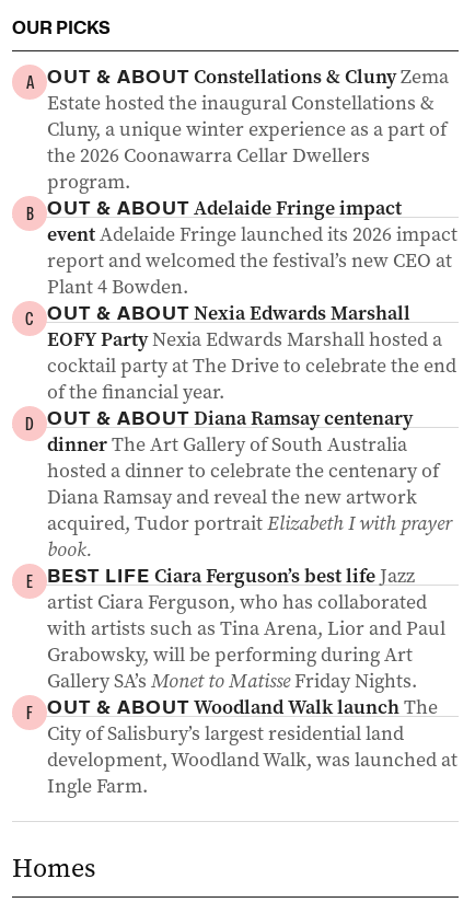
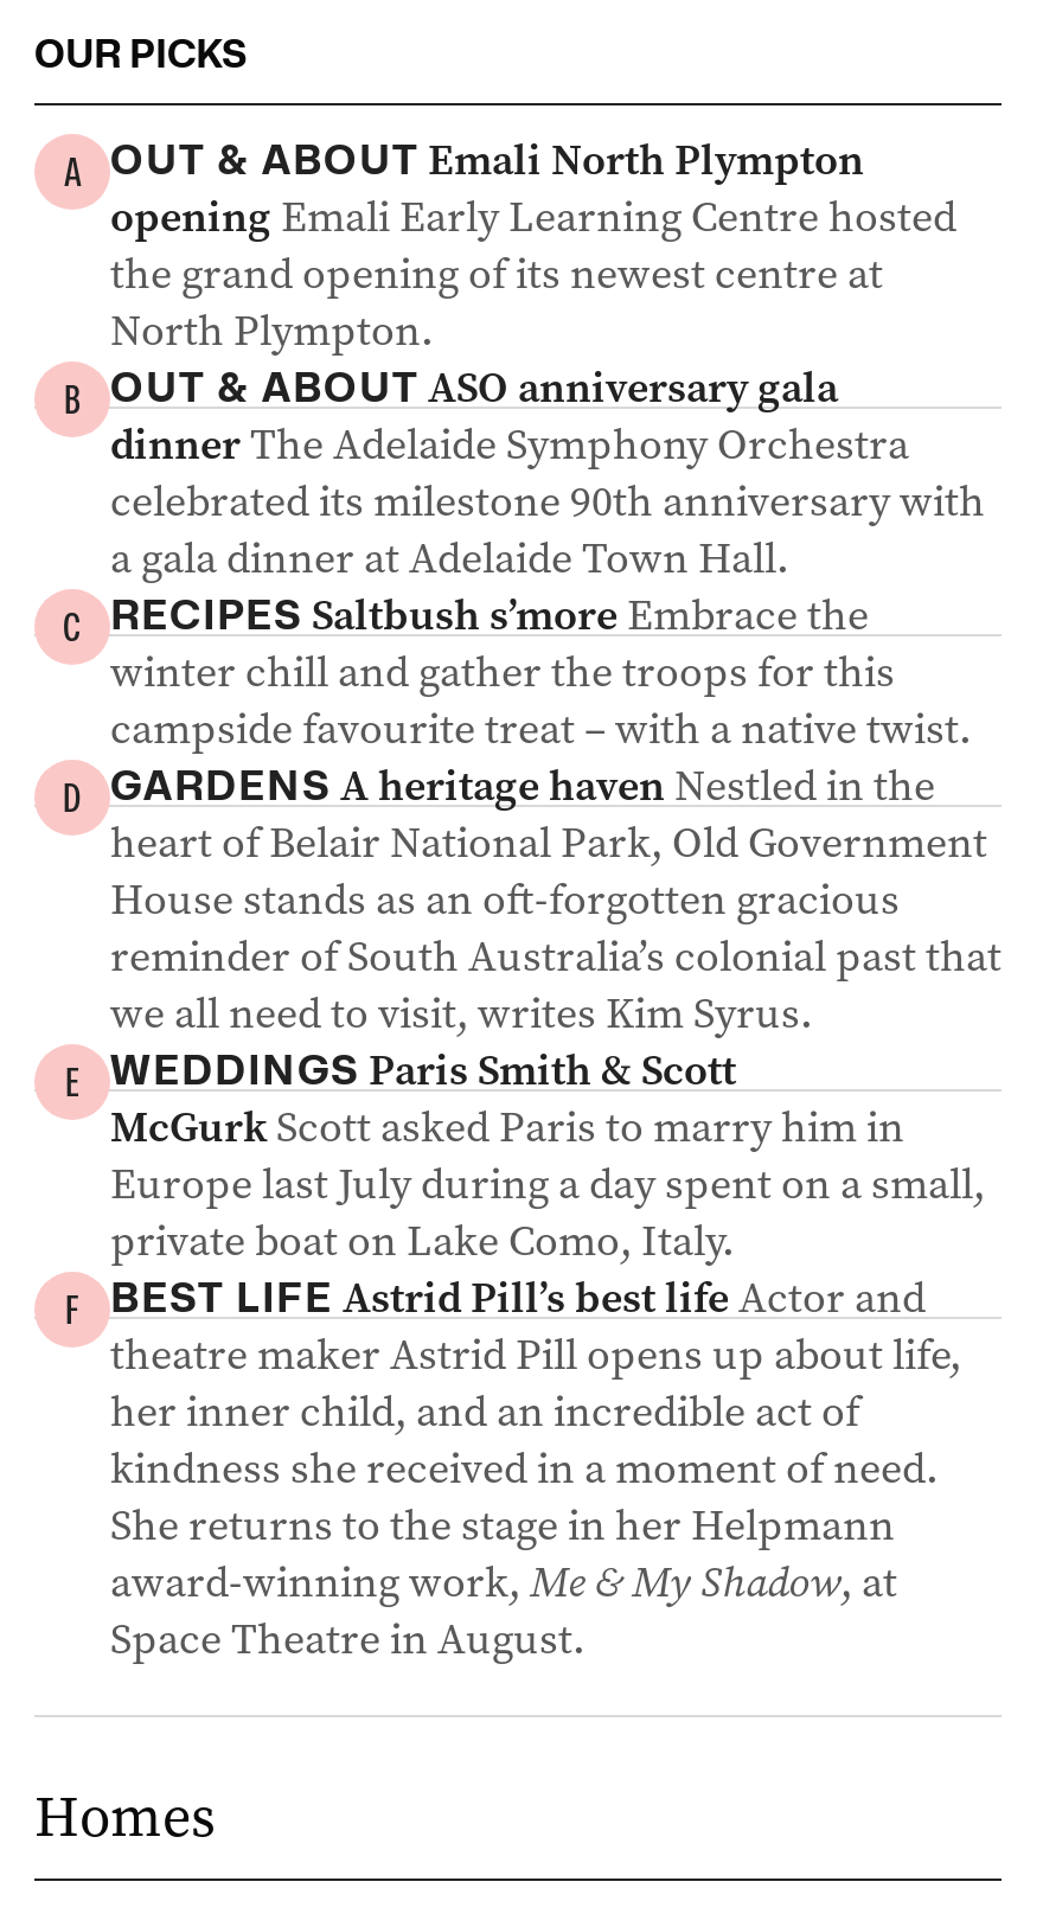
[47,63,449,195] OUT & ABOUT Constellations & Cluny Zema | Estate hosted the inaugural Constellations & | Cluny, a unique winter experience as a part of | the 2026 Coonawarra Cellar Dwellers | program. -> [110,132,956,359] OUT & ABOUT Emali North Plympton | opening Emali Early Learning Centre hosted | the grand opening of its newest centre at | North Plympton.
[25,195,457,563] OUT & ABOUT Adelaide Fringe impact | event Adelaide Fringe launched its 2026 impact | report and welcomed the festival’s new CEO at | Plant 4 Bowden. | C OUT & ABOUT Nexia Edwards Marshall | EOFY Party Nexia Edwards Marshall hosted a | cocktail party at The Drive to celebrate the end | of the financial year. | D OUT & ABOUT Diana Ramsay centenary | dinner The Art Gallery of South Australia | hosted a dinner to celebrate the centenary of | Diana Ramsay and reveal the new artwork | acquired, Tudor portraitElizabeth I with prayer | book. -> [63,359,1002,1042] OUT & ABOUT ASO anniversary gala | dinner The Adelaide Symphony Orchestra | celebrated its milestone 90th anniversary with | a gala dinner at Adelaide Town Hall. | C RECIPES Saltbush s’more Embrace the | winter chill and gather the troops for this | campside favourite treat – with a native twist. | D GARDENS A heritage haven Nestled in the | heart of Belair National Park, Old Government | House stands as an oft-forgotten gracious | reminder of South Australia’s colonial past that | we all need to visit, writes Kim Syrus.
[47,563,445,694] BEST LIFE Ciara Ferguson’s best life Jazz | artist Ciara Ferguson, who has collaborated | with artists such as Tina Arena, Lior and Paul | Grabowsky, will be performing during Art | Gallery SA’s Monet to MatisseFriday Nights. -> [110,1042,985,1269] WEDDINGS Paris Smith & Scott | McGurk Scott asked Paris to marry him in | Europe last July during a day spent on a small, | private boat on Lake Como, Italy.
moved [26,570,33,592] -> [65,1057,79,1105]: E
[47,694,457,799] OUT & ABOUT Woodland Walk launch The | City of Salisbury’s largest residential land | development, Woodland Walk, was launched at | Ingle Farm. -> [110,1269,961,1668] BEST LIFE Astrid Pill’s best life Actor and | theatre maker Astrid Pill opens up about life, | her inner child, and an incredible act of | kindness she received in a moment of need. | She returns to the stage in her Helpmann | award-winning work, Me & My Shadow, at | Space Theatre in August.
moved [26,701,33,723] -> [65,1285,79,1332]: F

